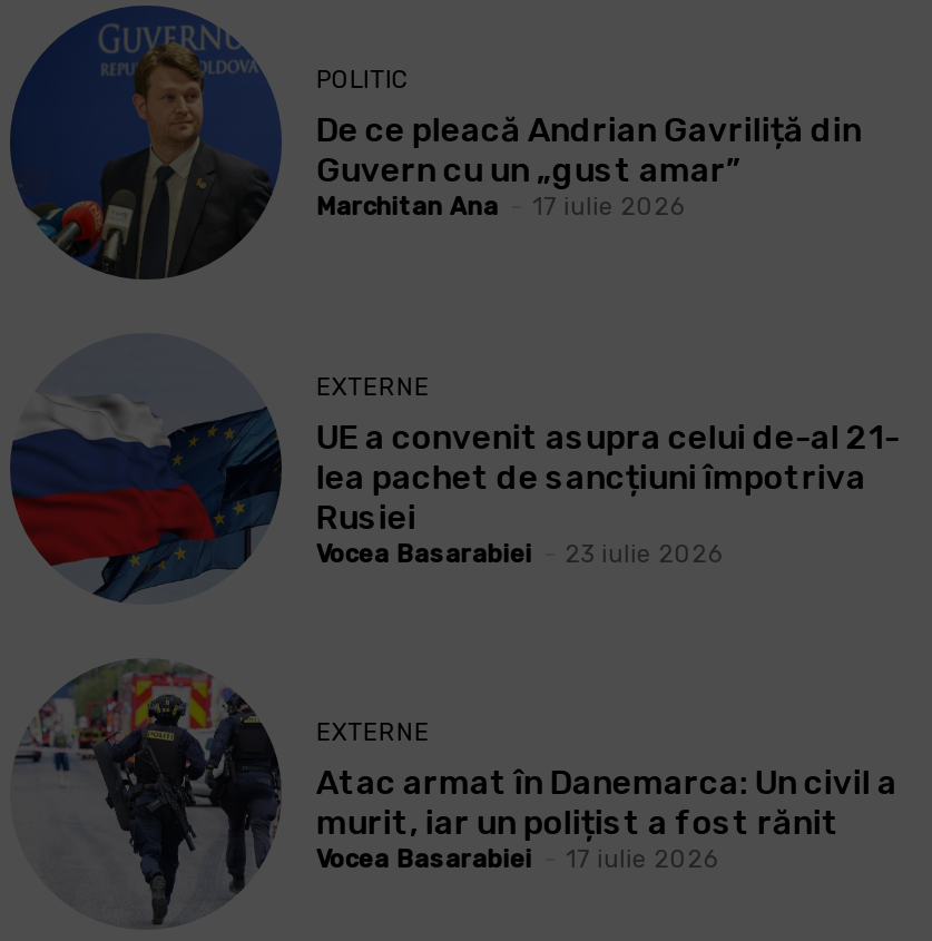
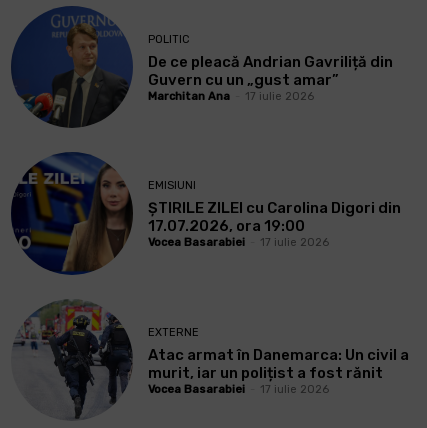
[10,332,899,606] [image] | EXTERNE | UE a convenit asupra celui de-al 21- | lea pachet de sancțiuni împotriva | Rusiei | Vocea Basarabiei - 23 iulie 2026 -> [12,151,401,276] [image] | EMISIUNI | ȘTIRILE ZILEI cu Carolina Digori din | 17.07.2026, ora 19:00 | Vocea Basarabiei - 17 iulie 2026

